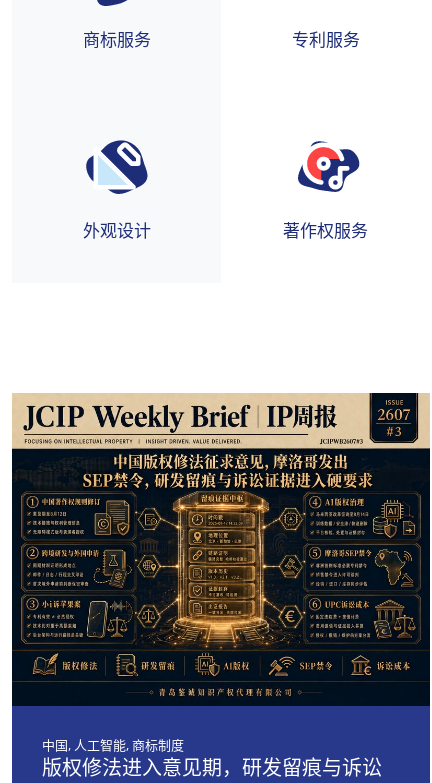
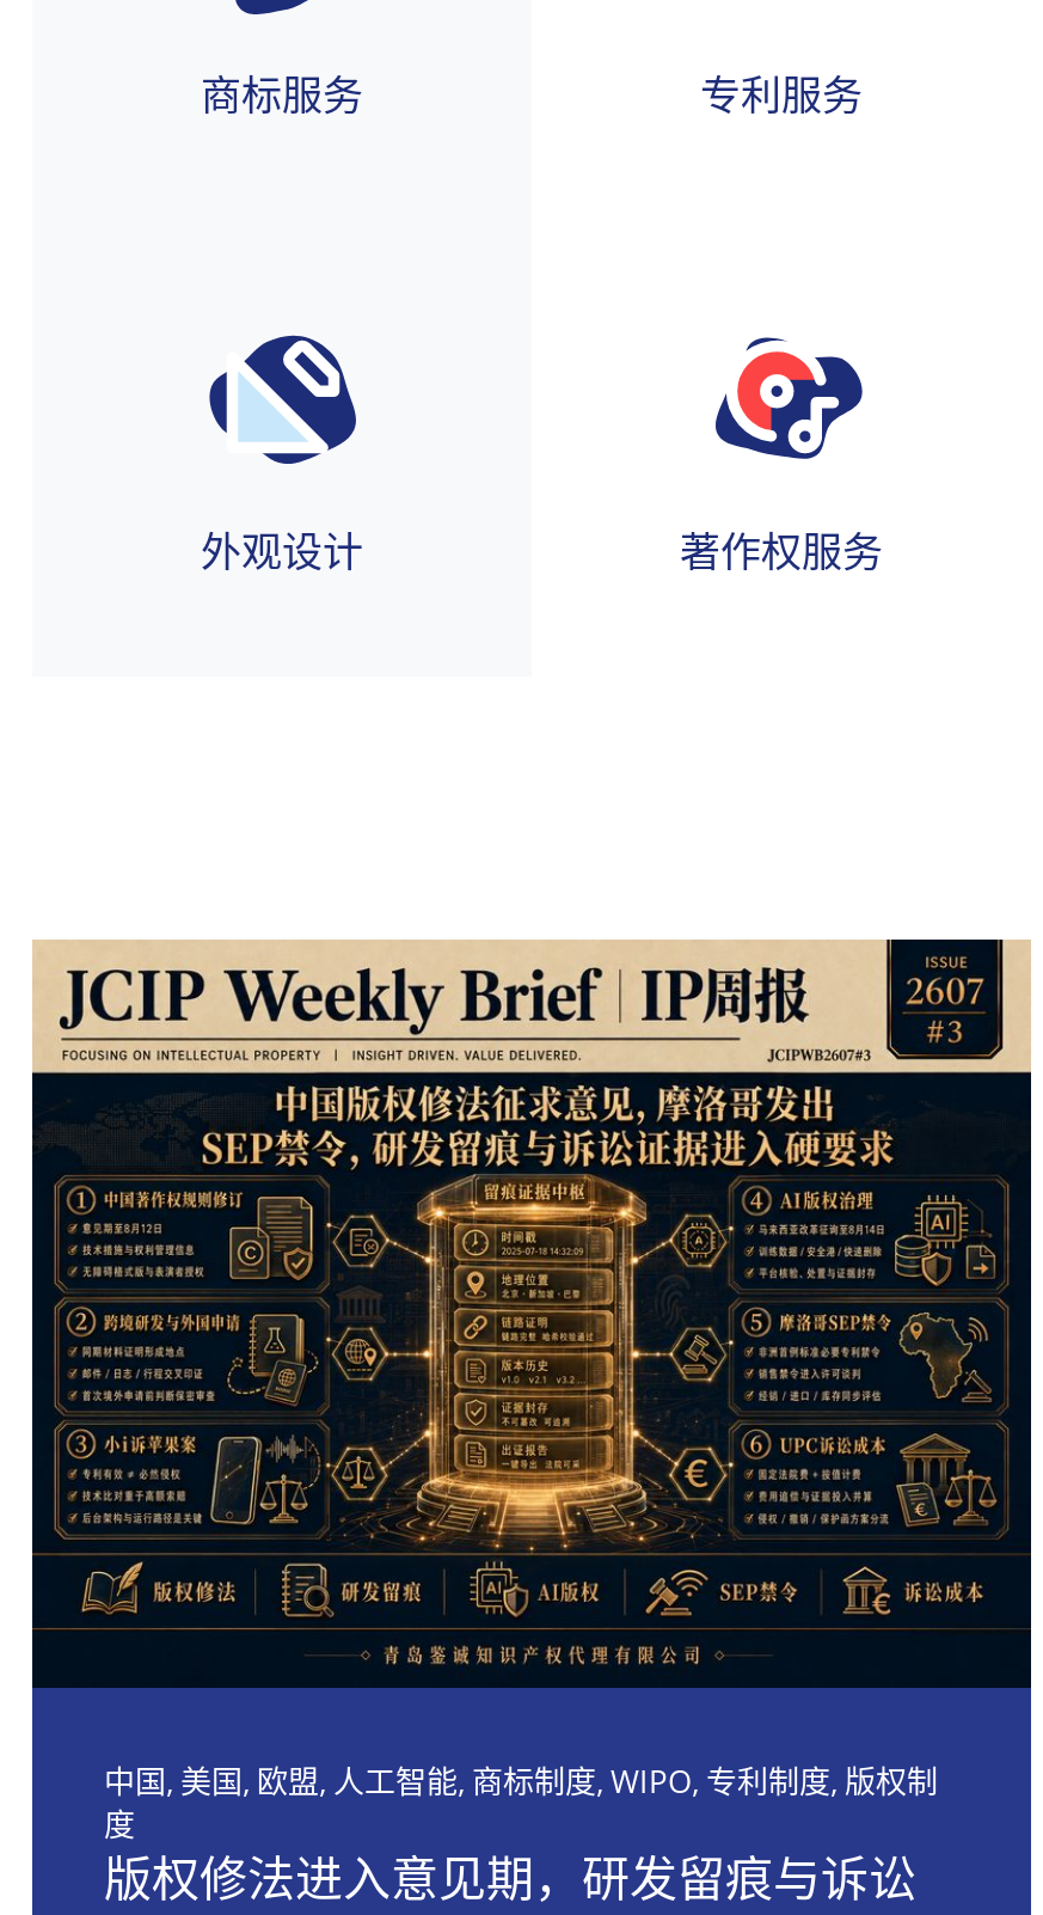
[42,736,184,754] 中国, 人工智能, 商标制度 -> [104,1761,938,1847] 中国, 美国, 欧盟, 人工智能, 商标制度, WIPO, 专利制度, 版权制 | 度

